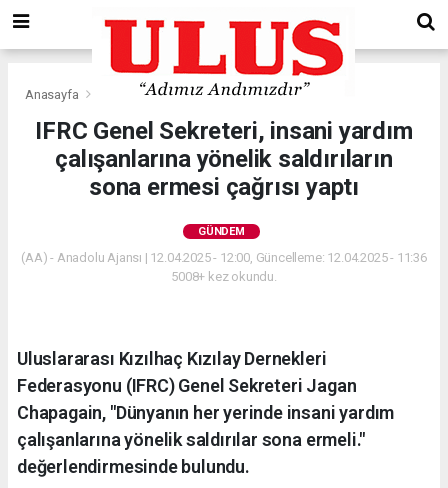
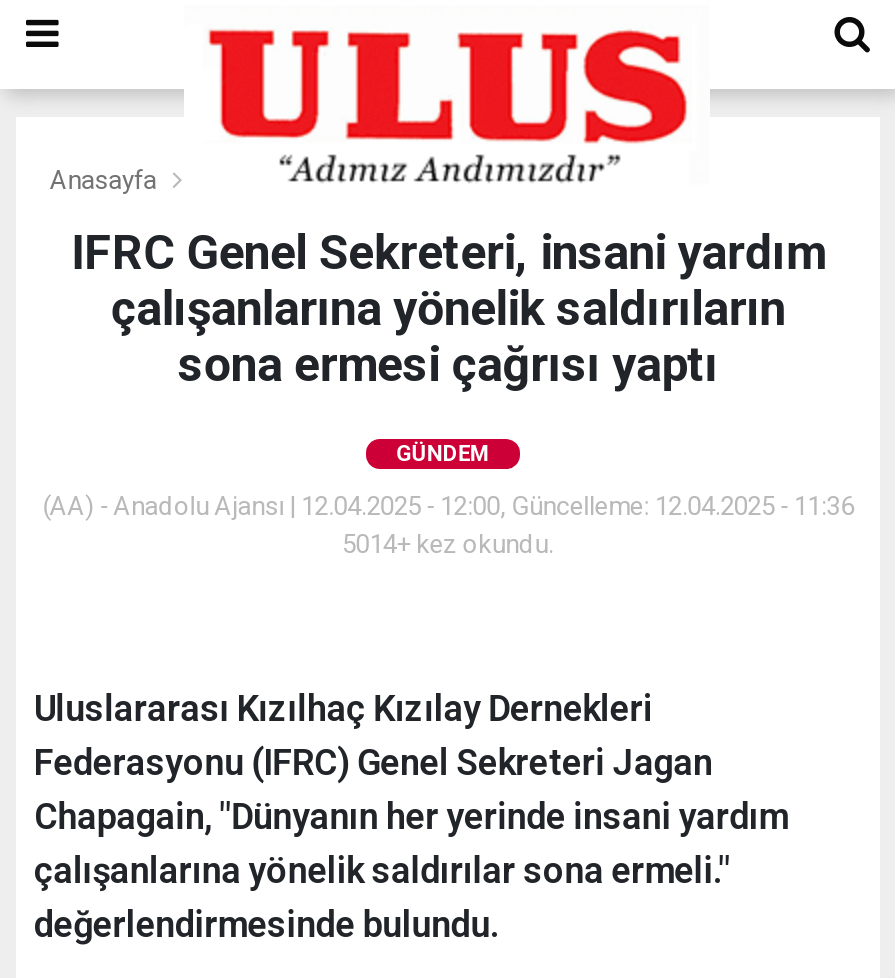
[171,269,277,284] 5008+ kez okundu. -> [342,529,554,559] 5014+ kez okundu.

